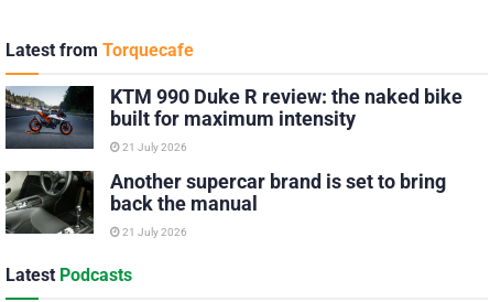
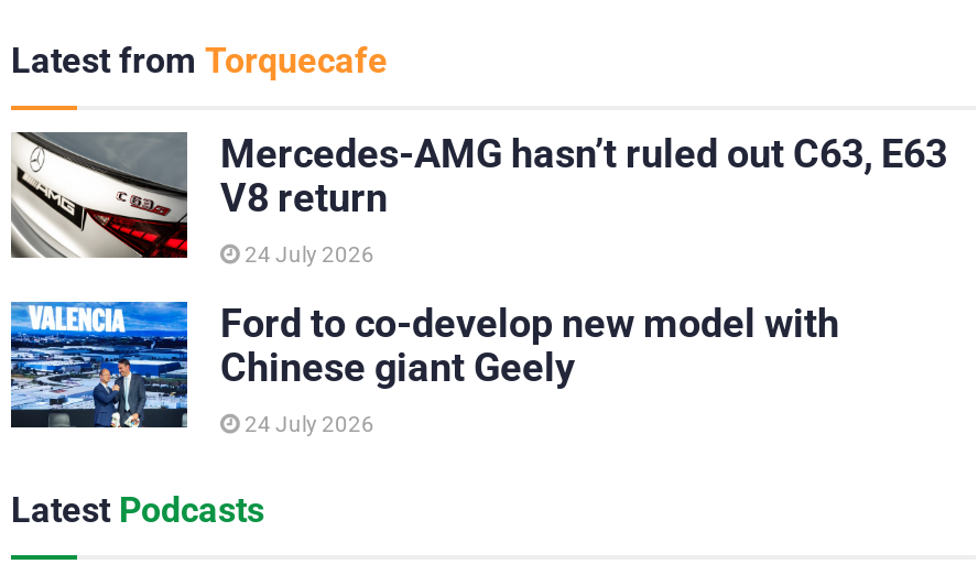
[4,85,462,150] [image] | KTM 990 Duke R review: the naked bike | built for maximum intensity -> [11,130,947,260] [image] | Mercedes-AMG hasn’t ruled out C63, E63 | V8 return
[120,141,187,153] 21 July 2026 -> [240,243,374,267] 24 July 2026
[4,170,446,234] [image] | Another supercar brand is set to bring | back the manual -> [9,300,839,430] [image] | Ford to co-develop new model with | Chinese giant Geely
[120,226,187,238] 21 July 2026 -> [240,412,374,437] 24 July 2026

